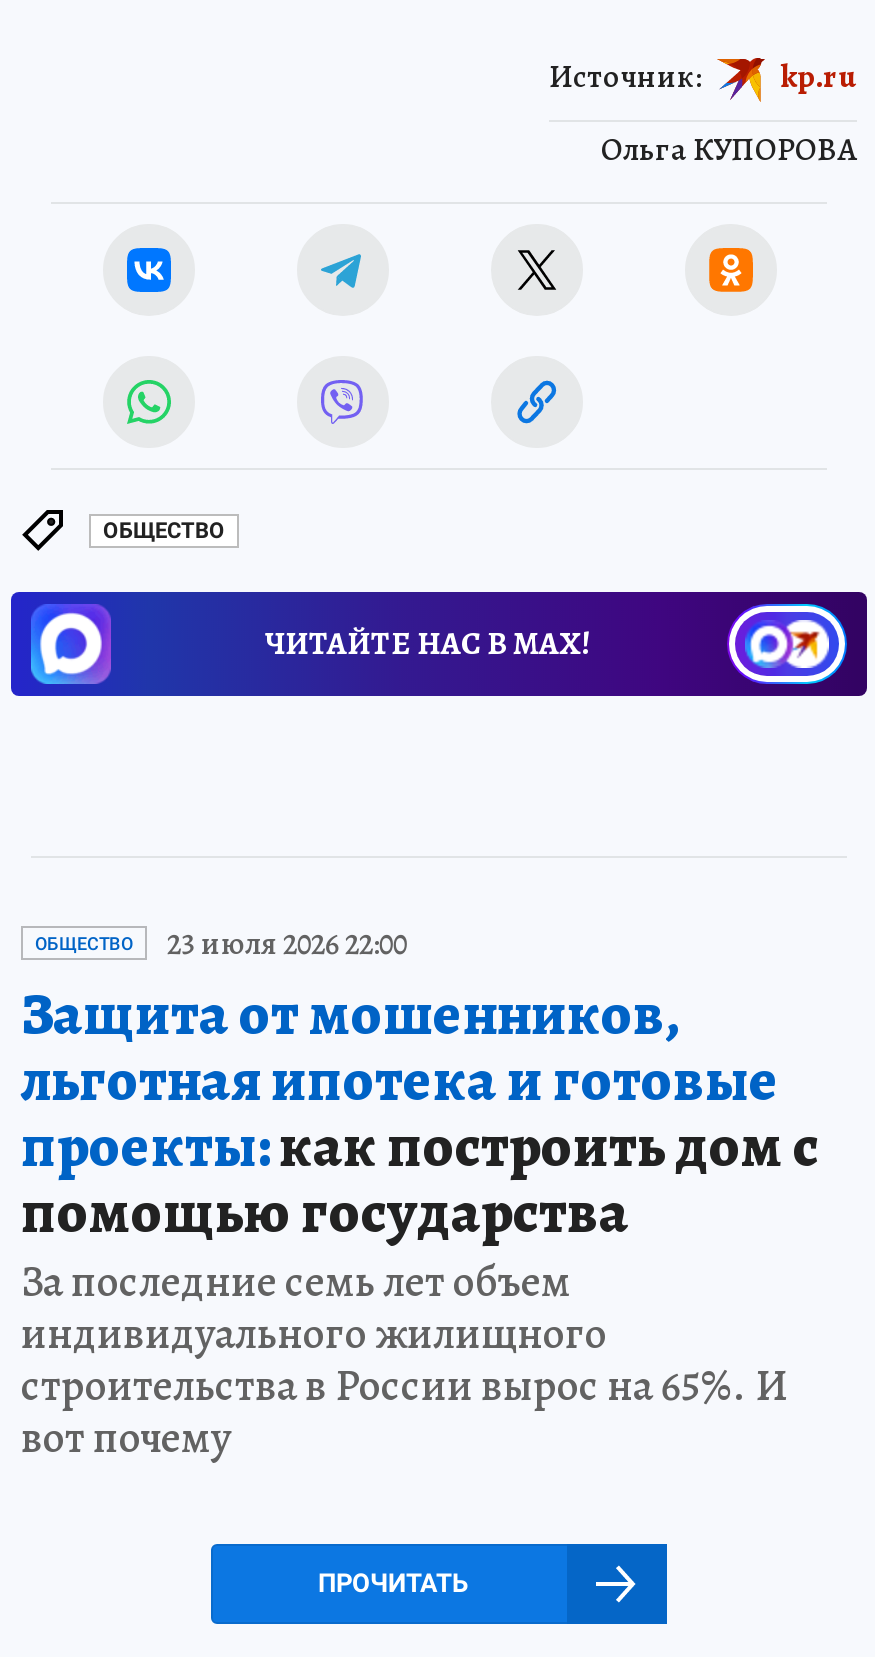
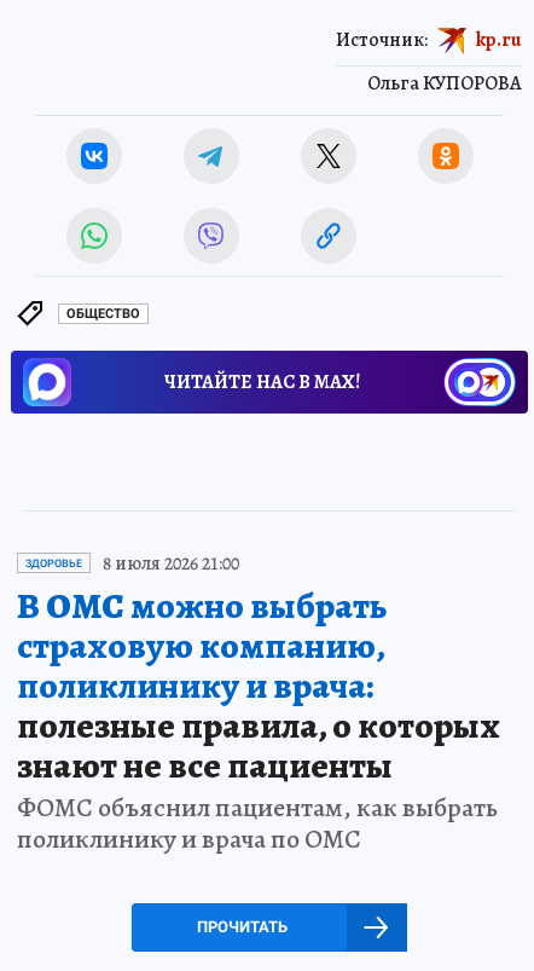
[21,922,819,1468] ОБЩЕСТВО | 23 июля 2026 22:00 | Защита от мошенников, | льготная ипотека и готовые | проекты:как построить дом с | помощью государства | За последние семь лет объем | индивидуального жилищного | строительства в России вырос на 65%. И | вот почему -> [17,550,500,857] ЗДОРОВЬЕ | 8 июля 2026 21:00 | В ОМС можно выбрать | страховую компанию, | поликлинику и врача: | полезные правила, о которых | знают не все пациенты | ФОМС объяснил пациентам, как выбрать | поликлинику и врача по ОМС

